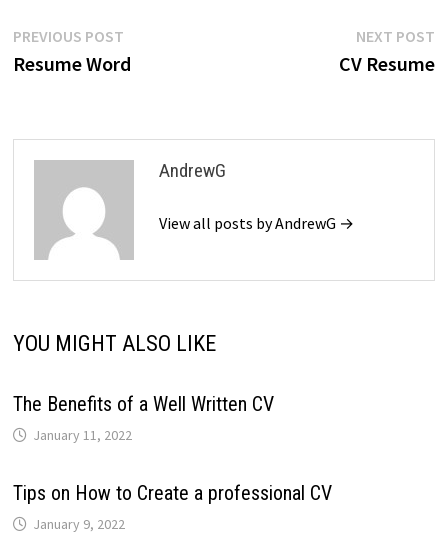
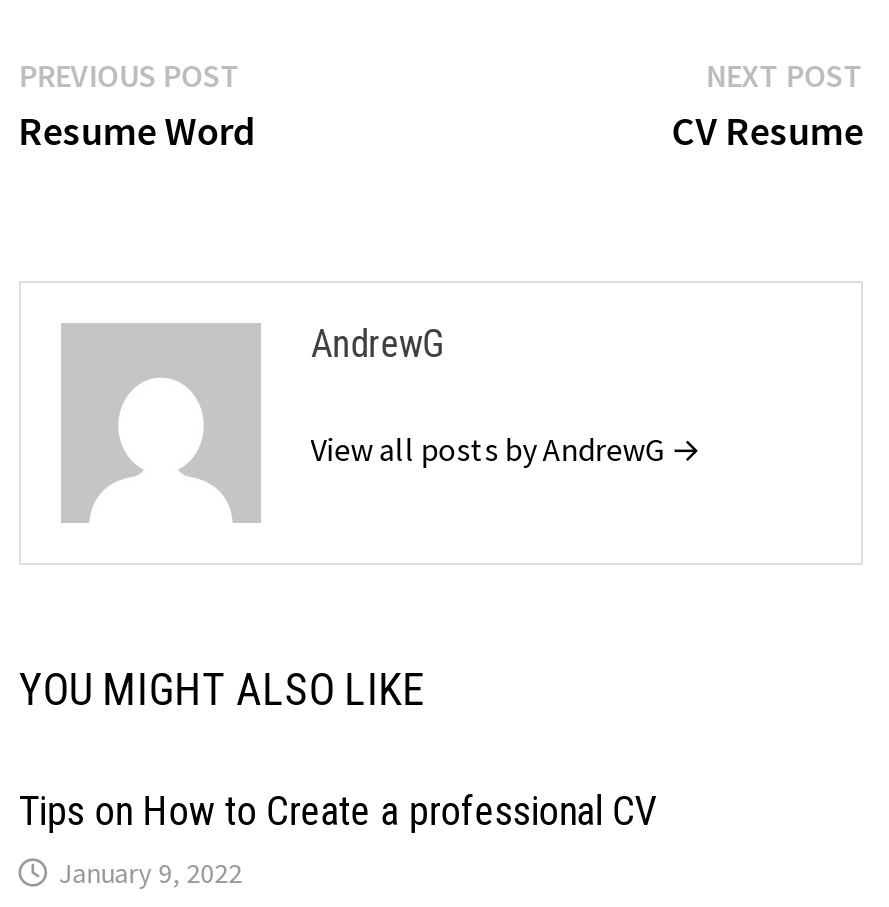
[13,392,274,444] The Benefits of a Well Written CV | January 11, 2022 -> none

